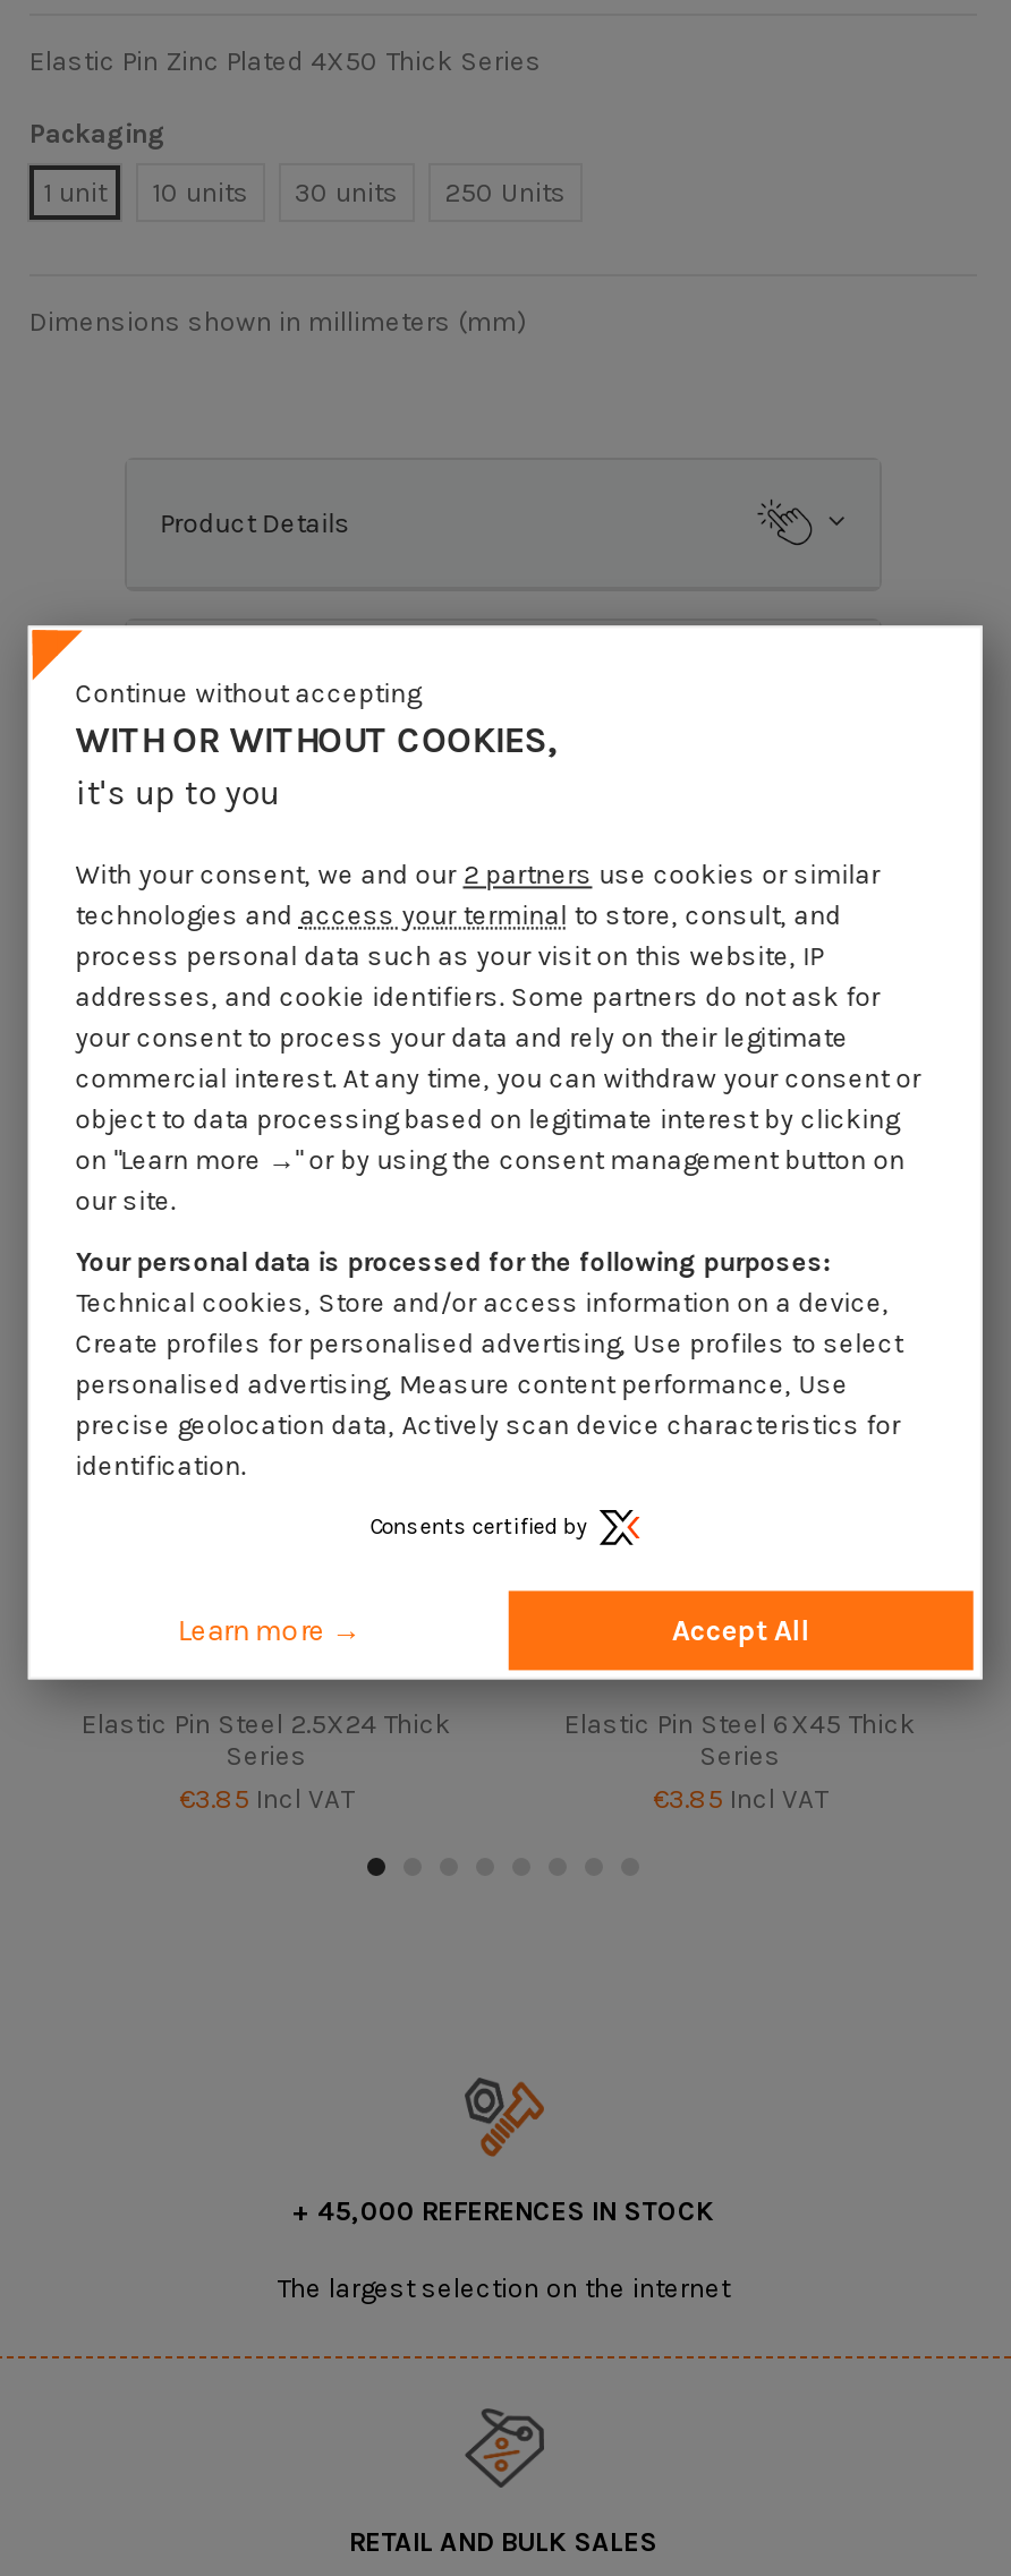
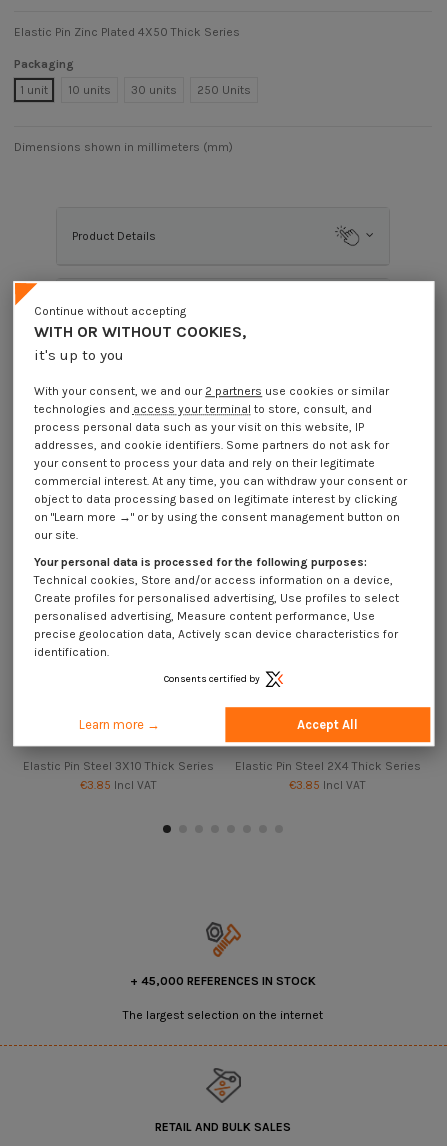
[82,1707,451,1771] Elastic Pin Steel 2.5X24 Thick | Series -> [23,759,214,773] Elastic Pin Steel 3X10 Thick Series
[564,1707,916,1771] Elastic Pin Steel 6X45 Thick | Series -> [234,759,420,773] Elastic Pin Steel 2X4 Thick Series

